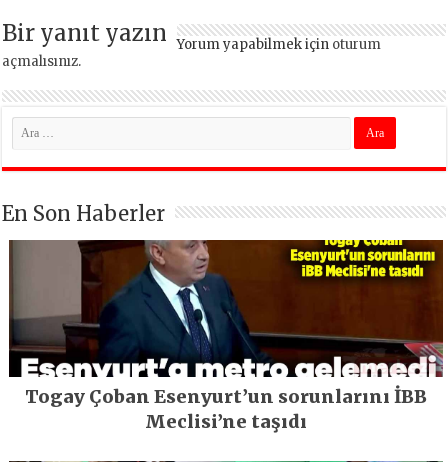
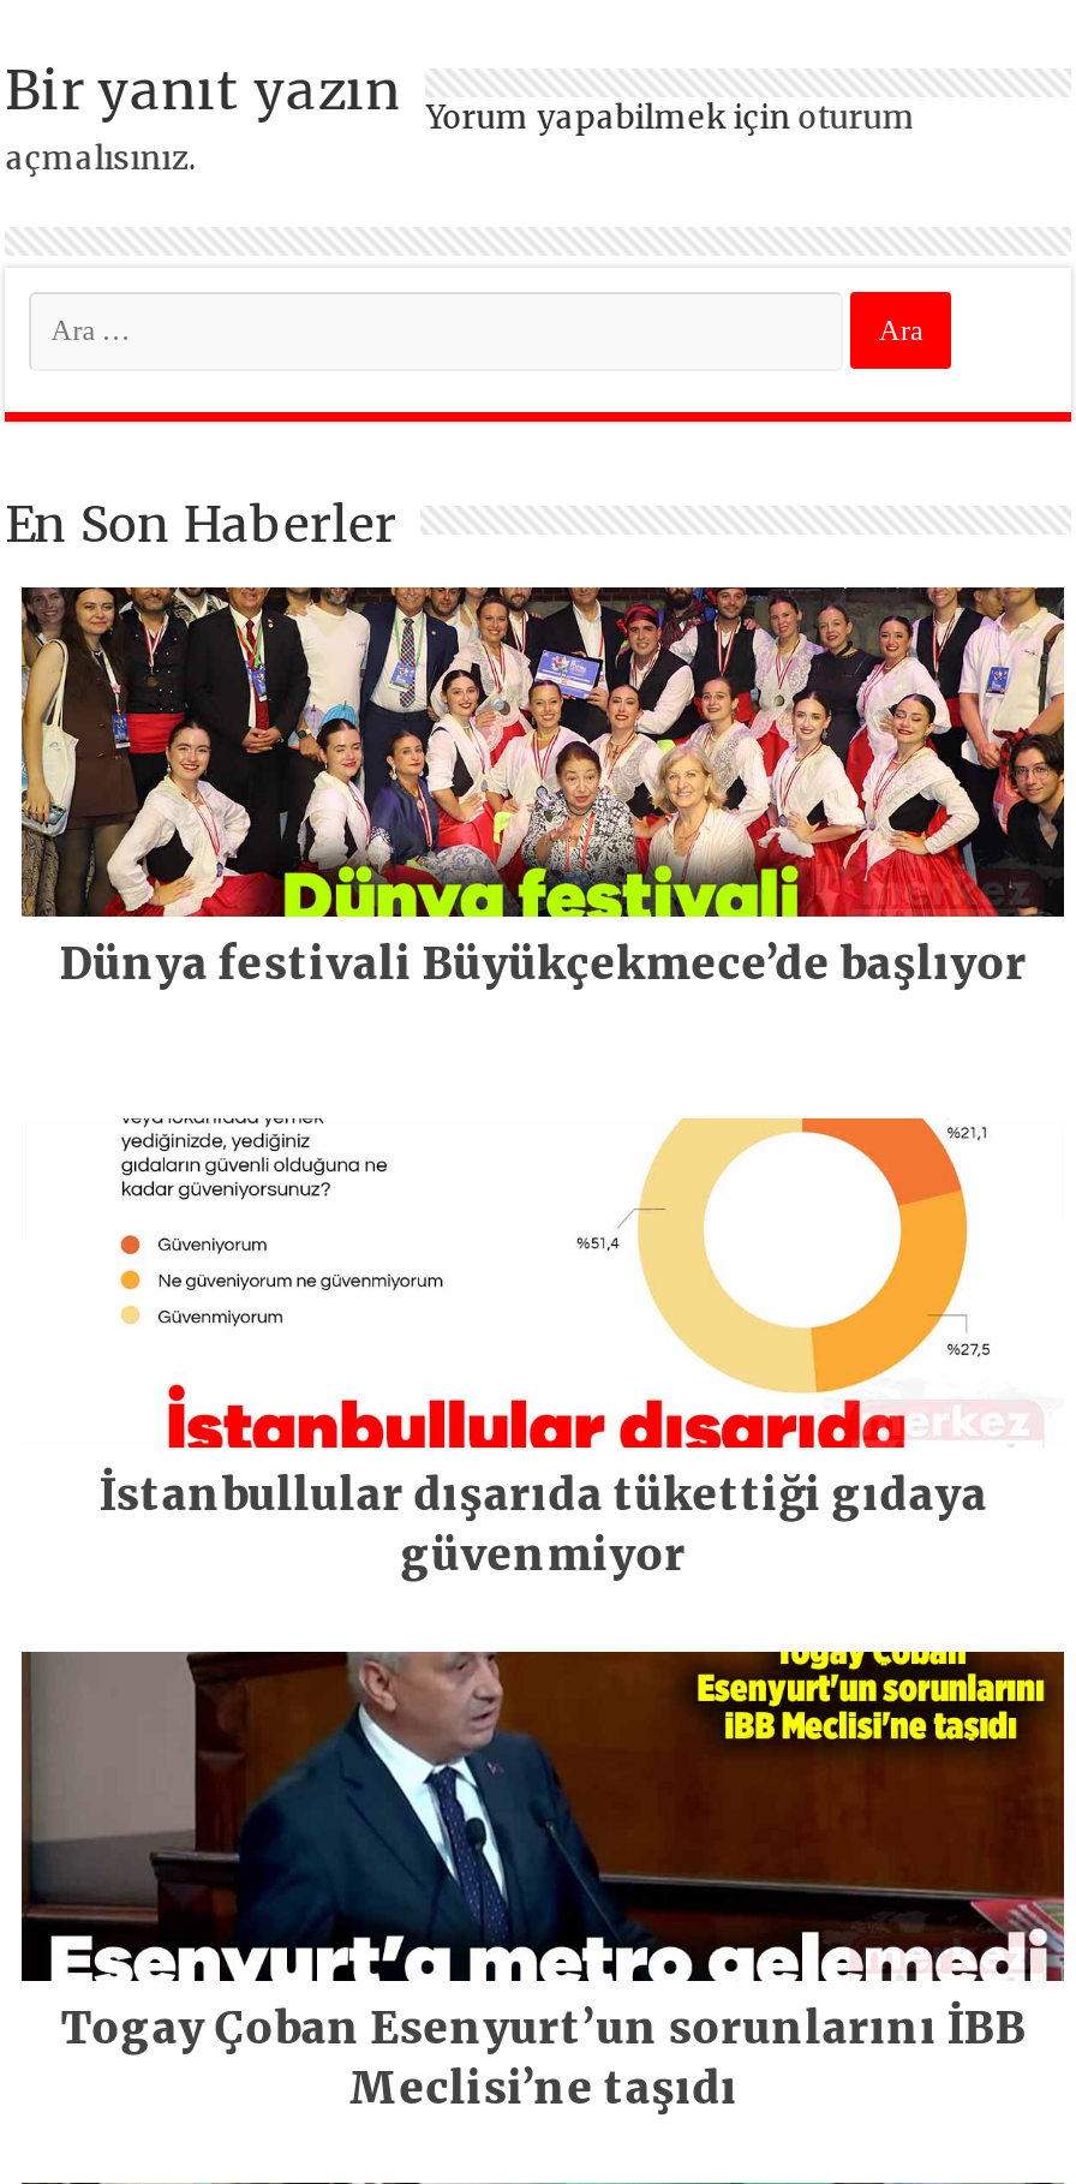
none -> [19,585,1066,992] [image] | Dünya festivali Büyükçekmece’de başlıyor
none -> [99,1116,988,1583] [image] | İstanbullular dışarıda tükettiği gıdaya | güvenmiyor

